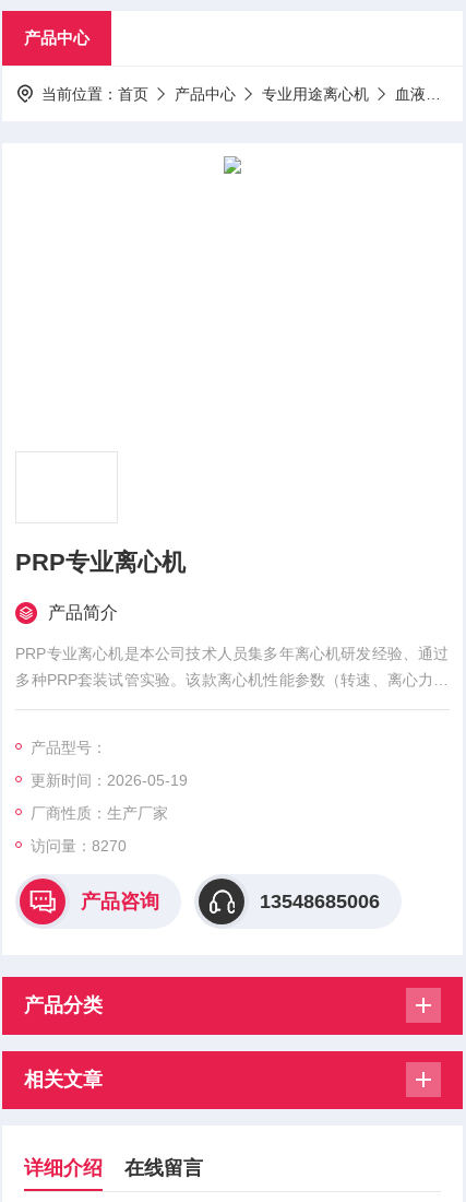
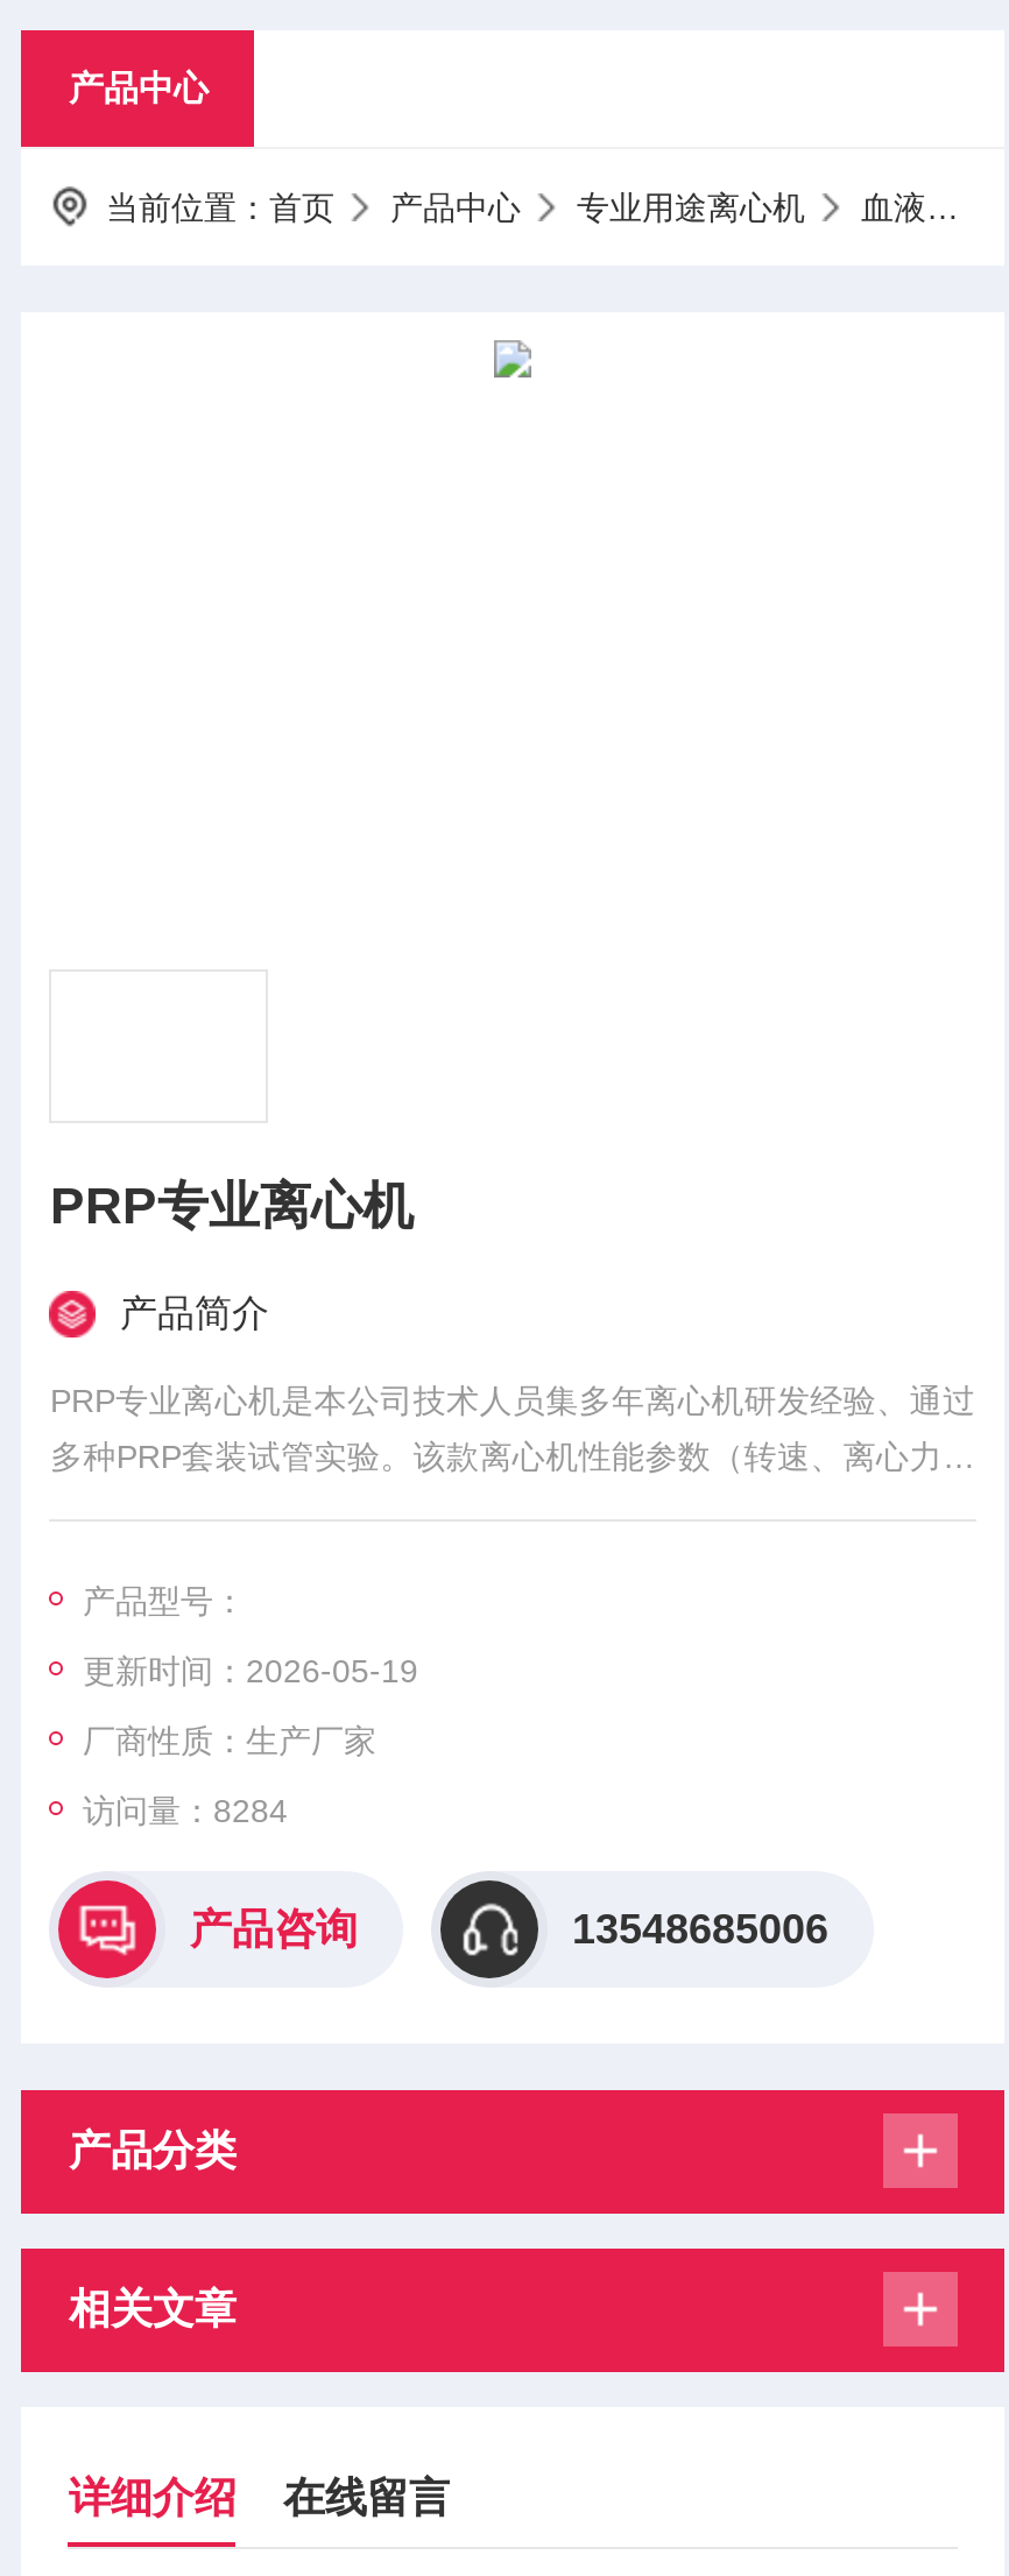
[31,837,127,855] 访问量：8270 -> [82,1792,288,1829] 访问量：8284

